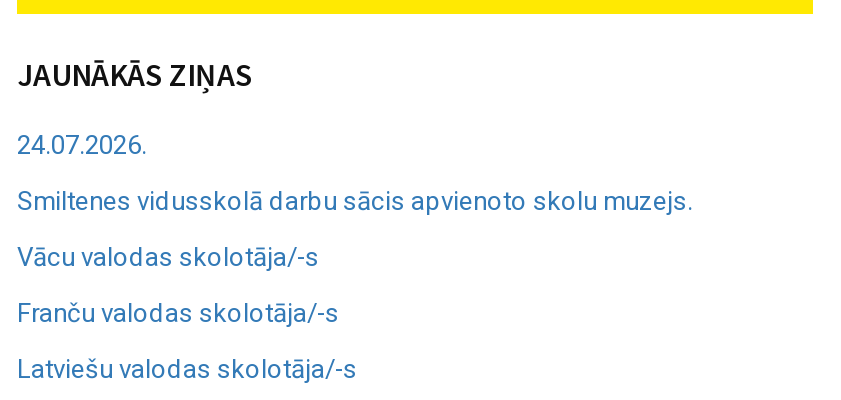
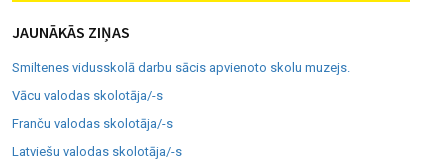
[17,129,147,159] 24.07.2026. -> none

